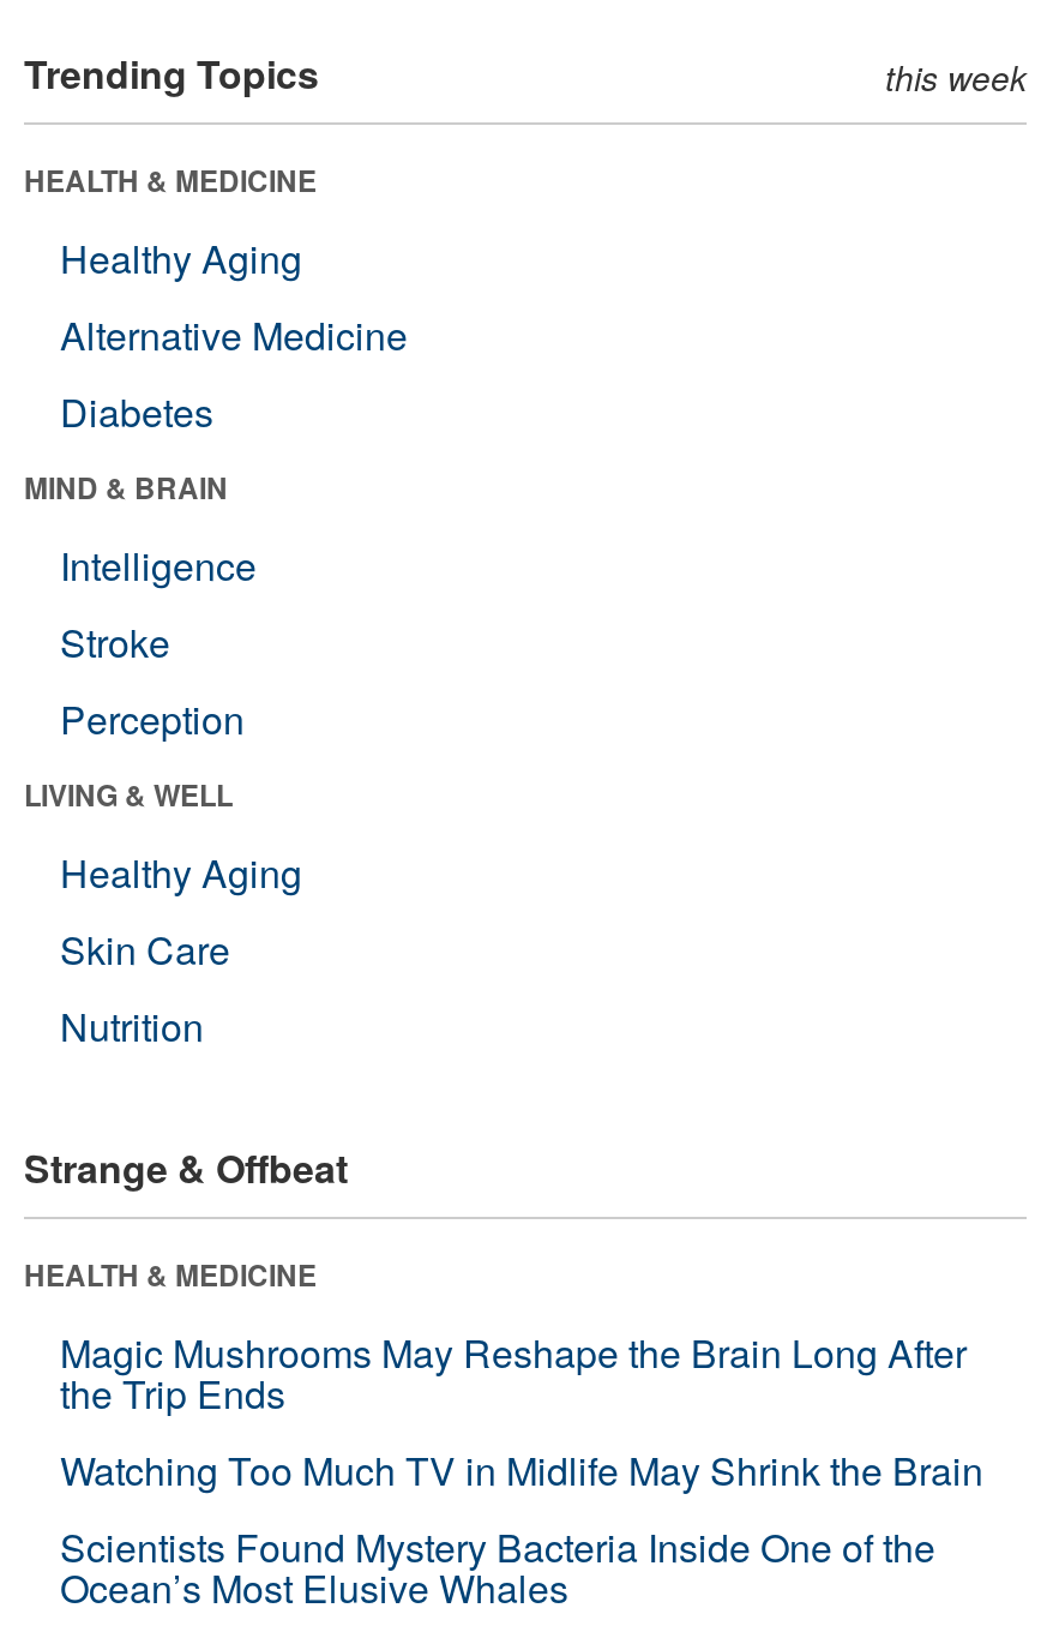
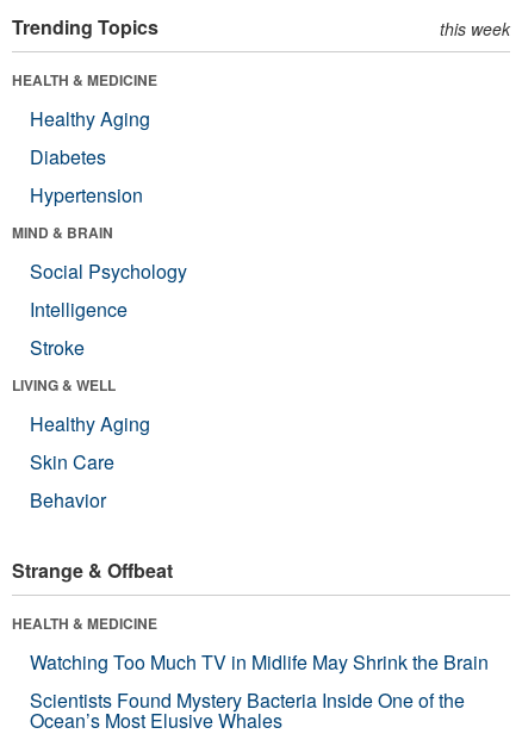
[60,307,408,362] Alternative Medicine -> none
none -> [30,181,143,208] Hypertension
none -> [30,257,187,285] Social Psychology
moved [60,537,257,669] -> [30,295,128,361]: Intelligence | Stroke
[60,691,245,746] Perception -> none
[60,998,204,1053] Nutrition -> [30,486,106,513] Behavior
[60,1324,967,1420] Magic Mushrooms May Reshape the Brain Long After | the Trip Ends -> none

